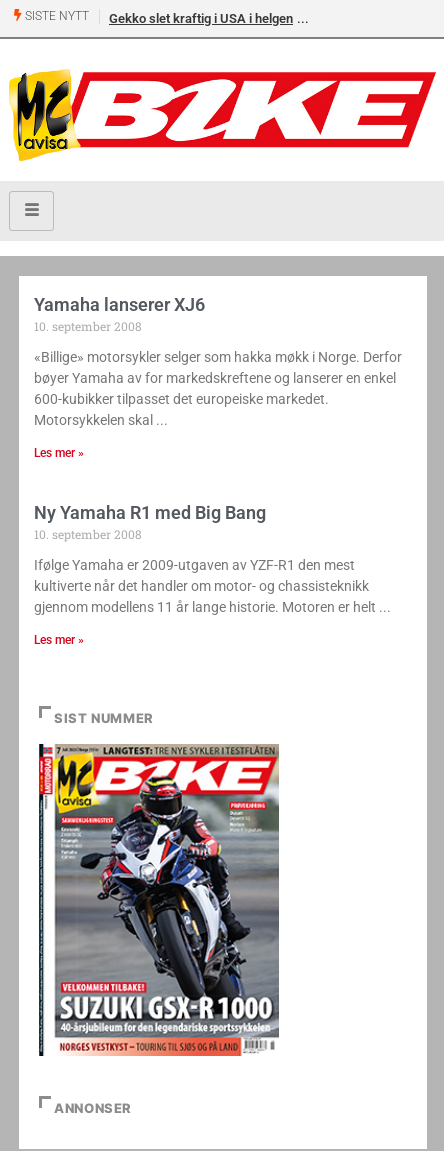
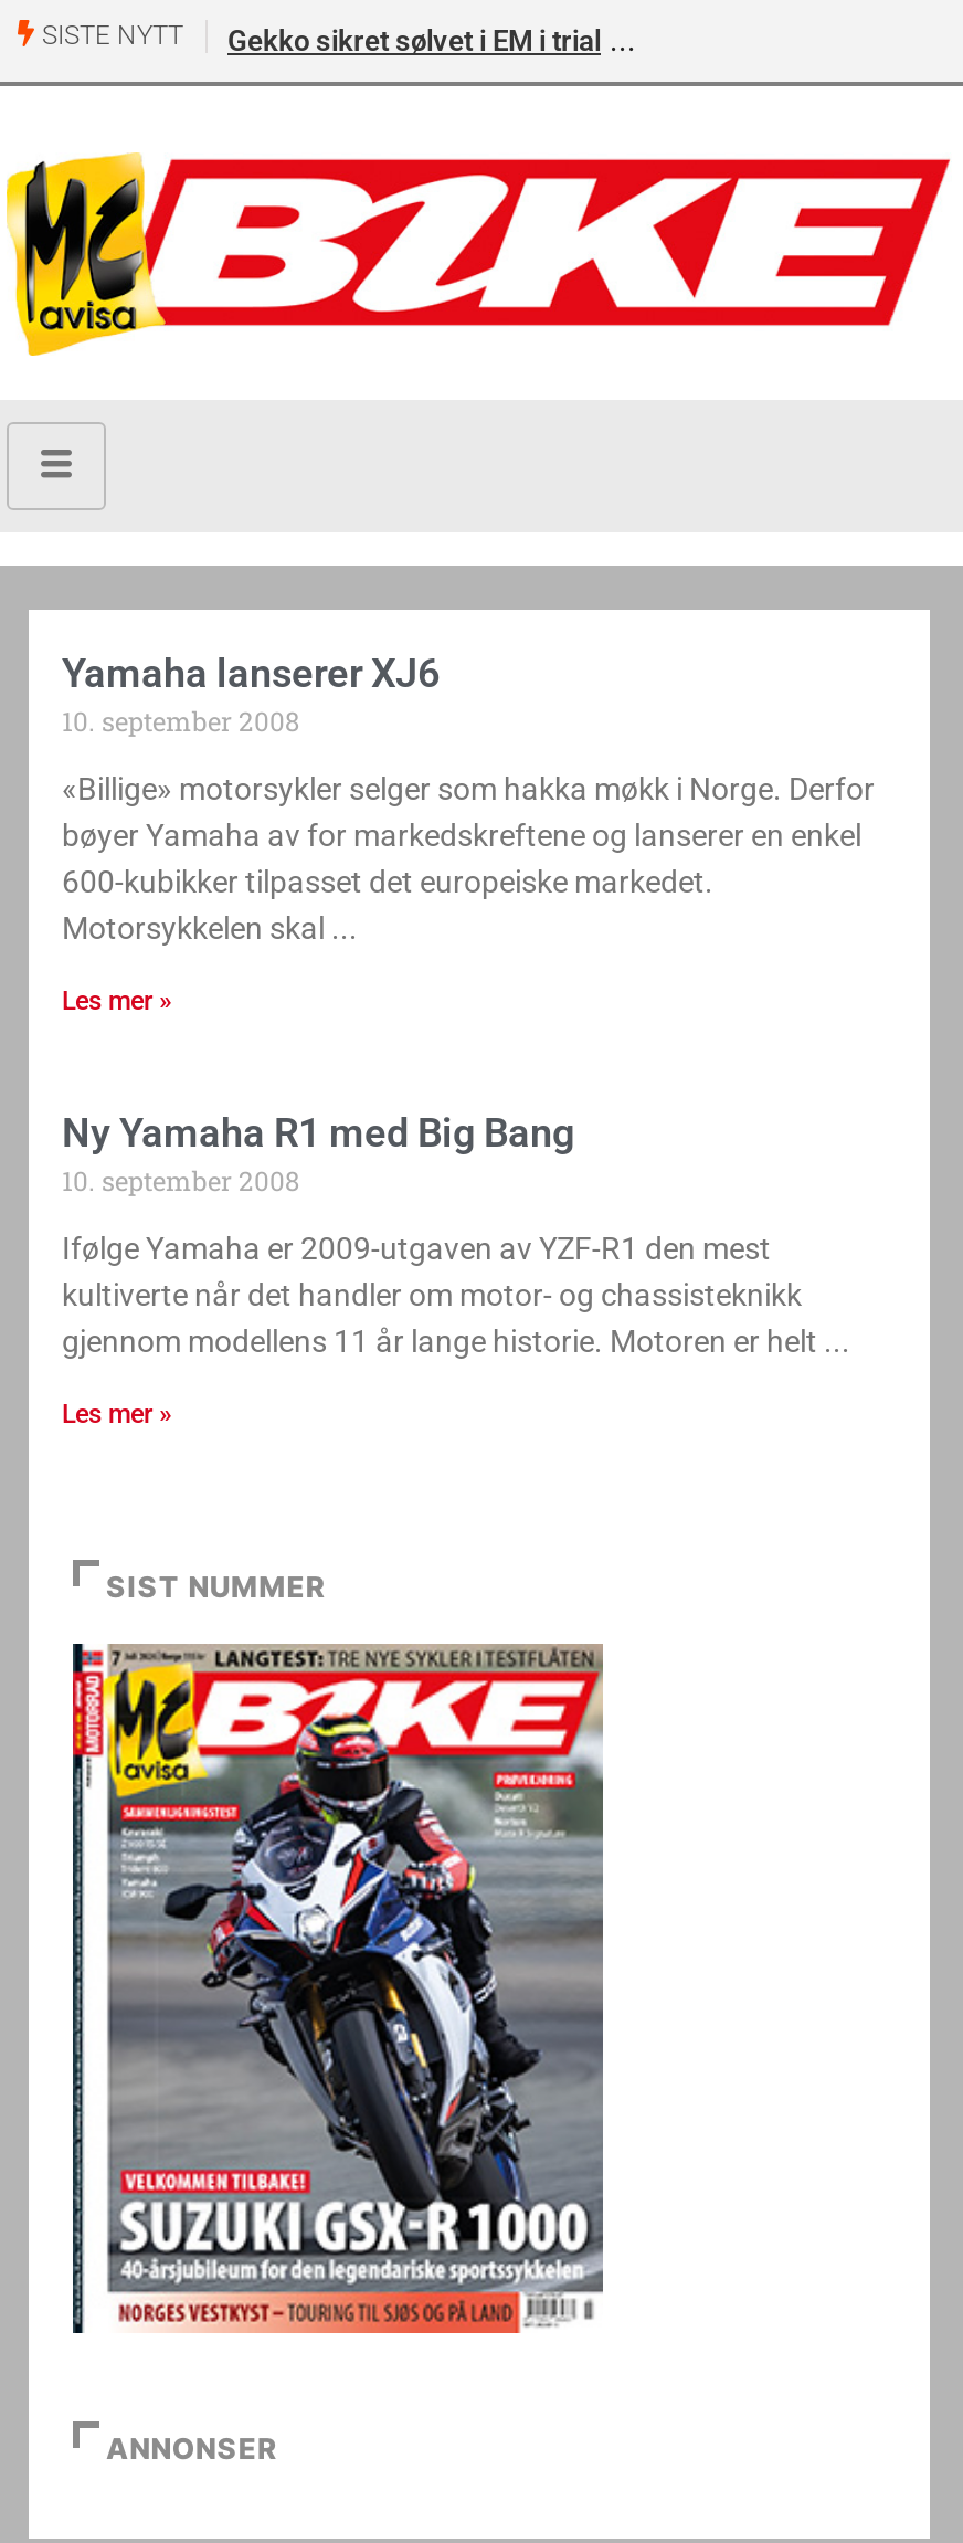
[109,11,293,26] Gekko slet kraftig i USA i helgen -> [227,24,601,57] Gekko sikret sølvet i EM i trial

